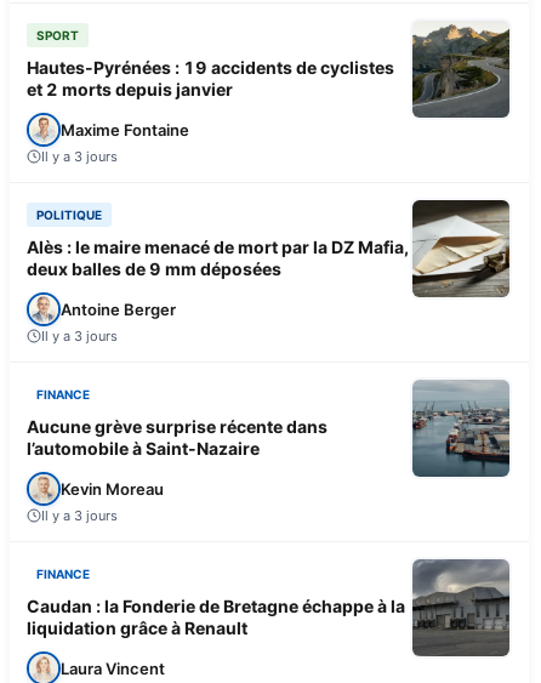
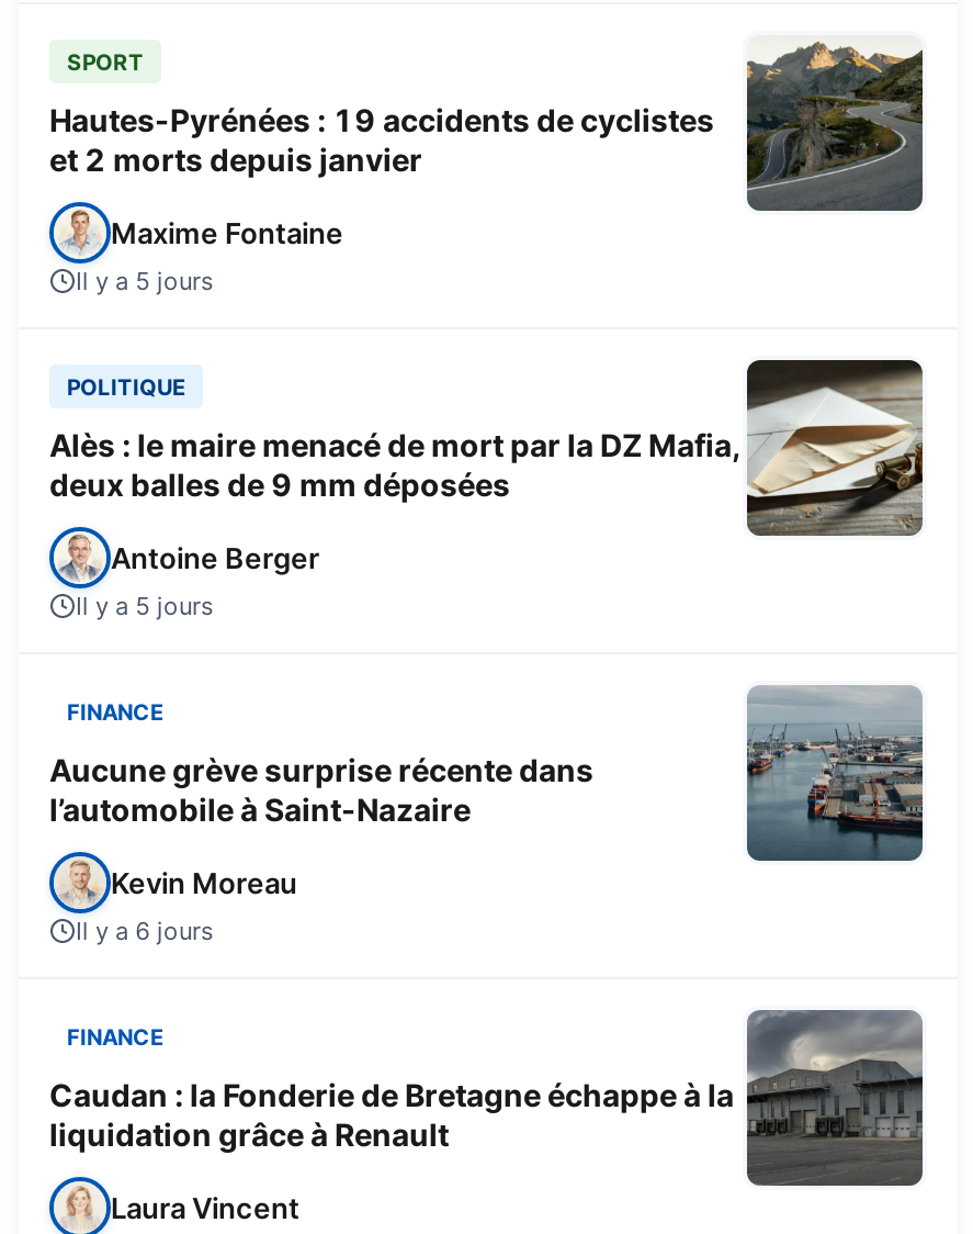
[41,148,118,165] Il y a 3 jours -> [76,265,214,296] Il y a 5 jours
[41,327,118,344] Il y a 3 jours -> [76,590,214,621] Il y a 5 jours
[41,507,118,524] Il y a 3 jours -> [76,915,214,945] Il y a 6 jours

